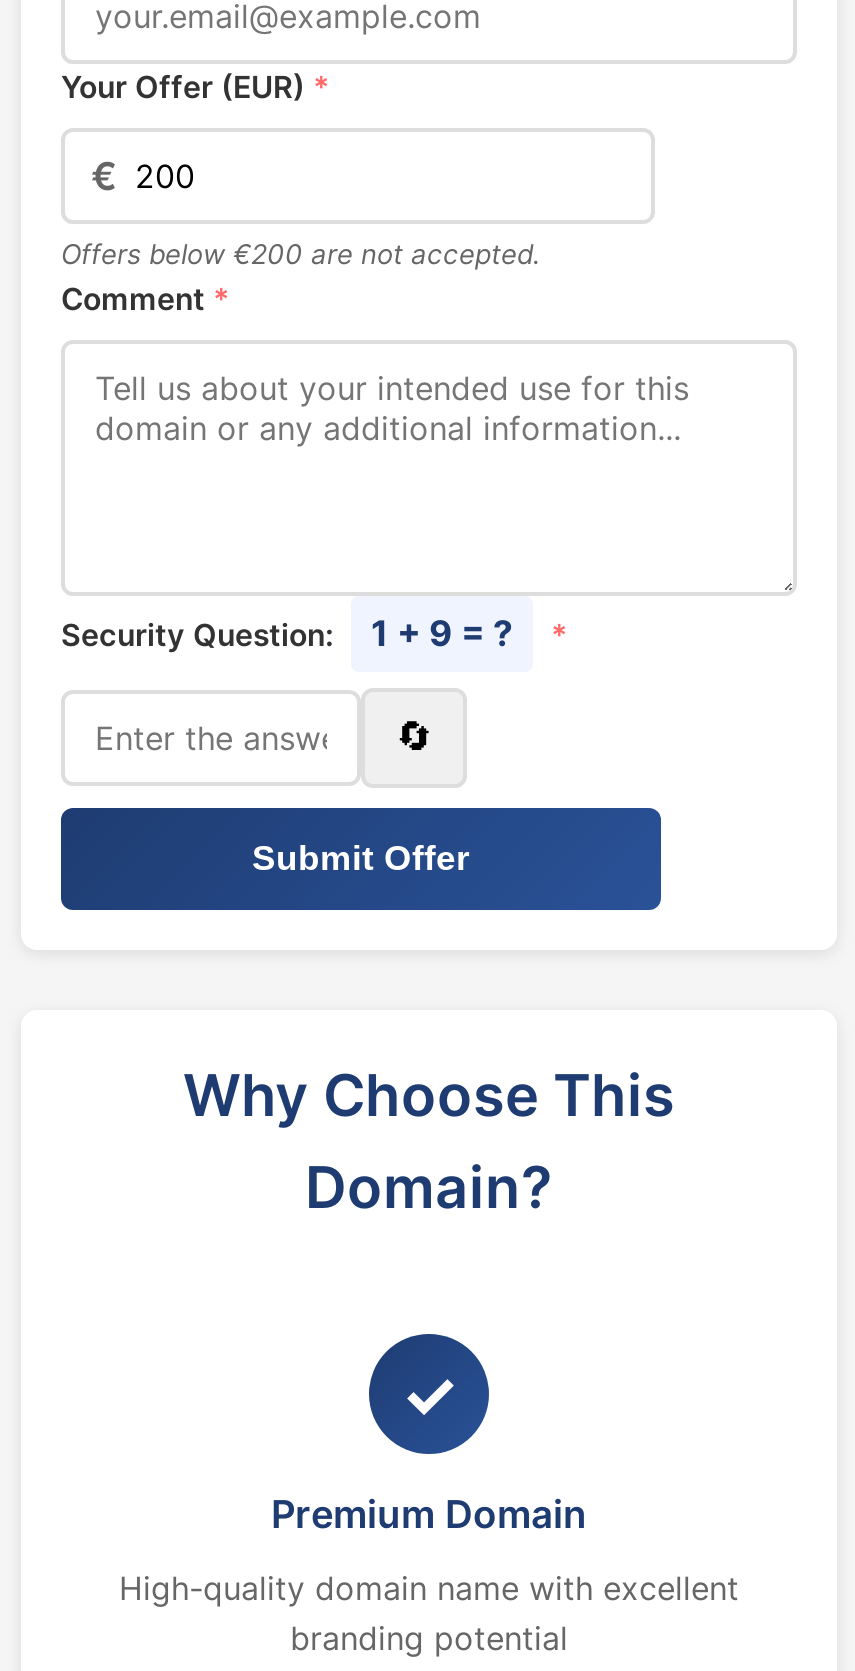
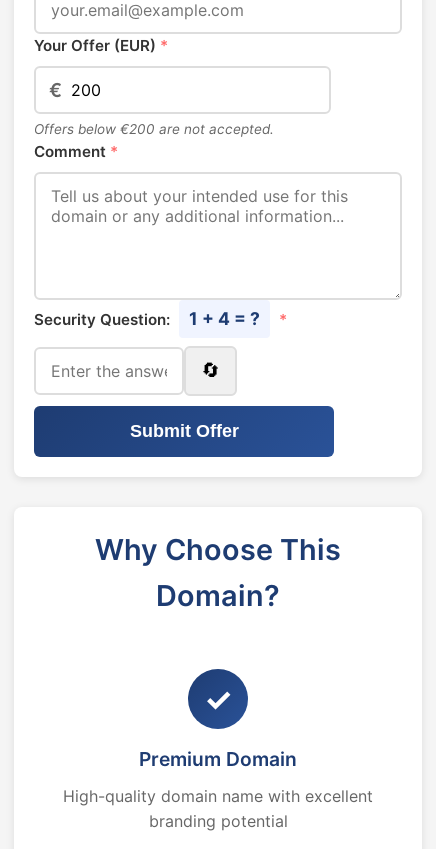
[371,612,513,654] 1 + 9 = ? -> [189,308,260,329] 1 + 4 = ?

